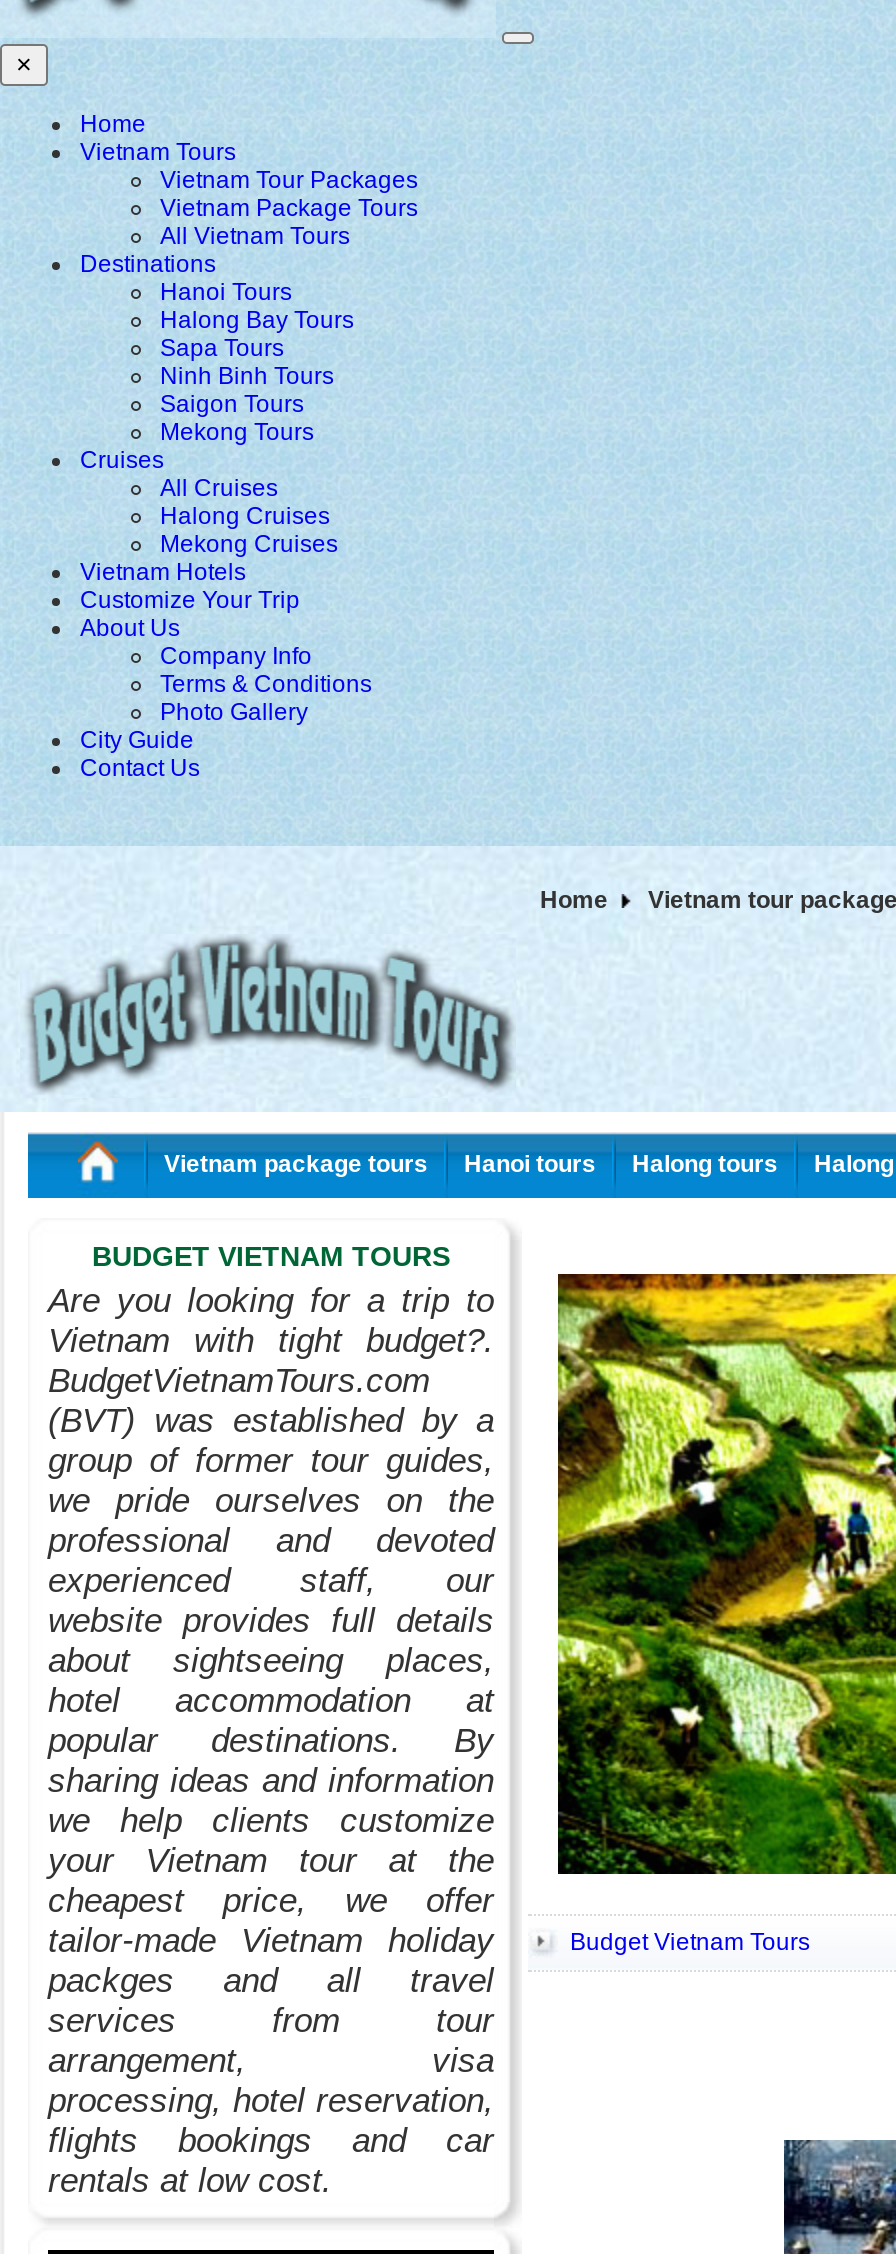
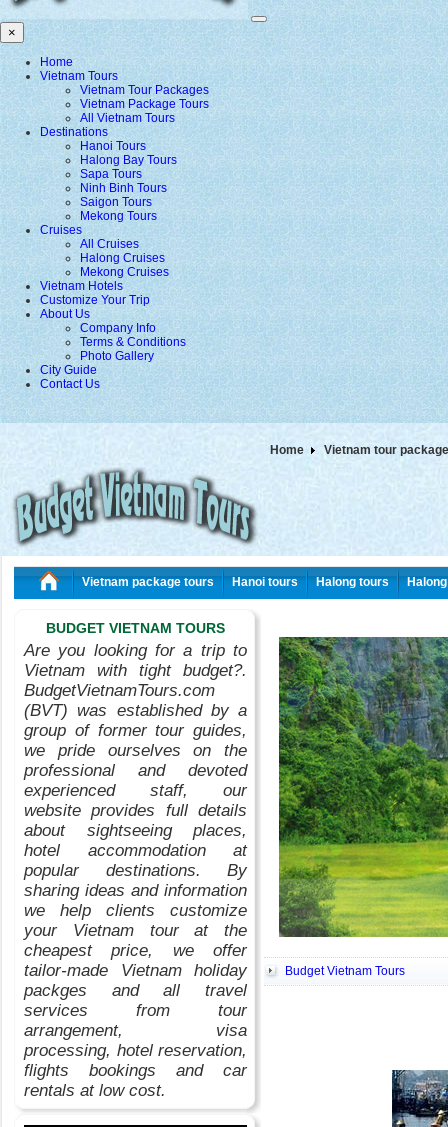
[556,1272,890,1876] [image] -> [278,636,445,938] [image]

